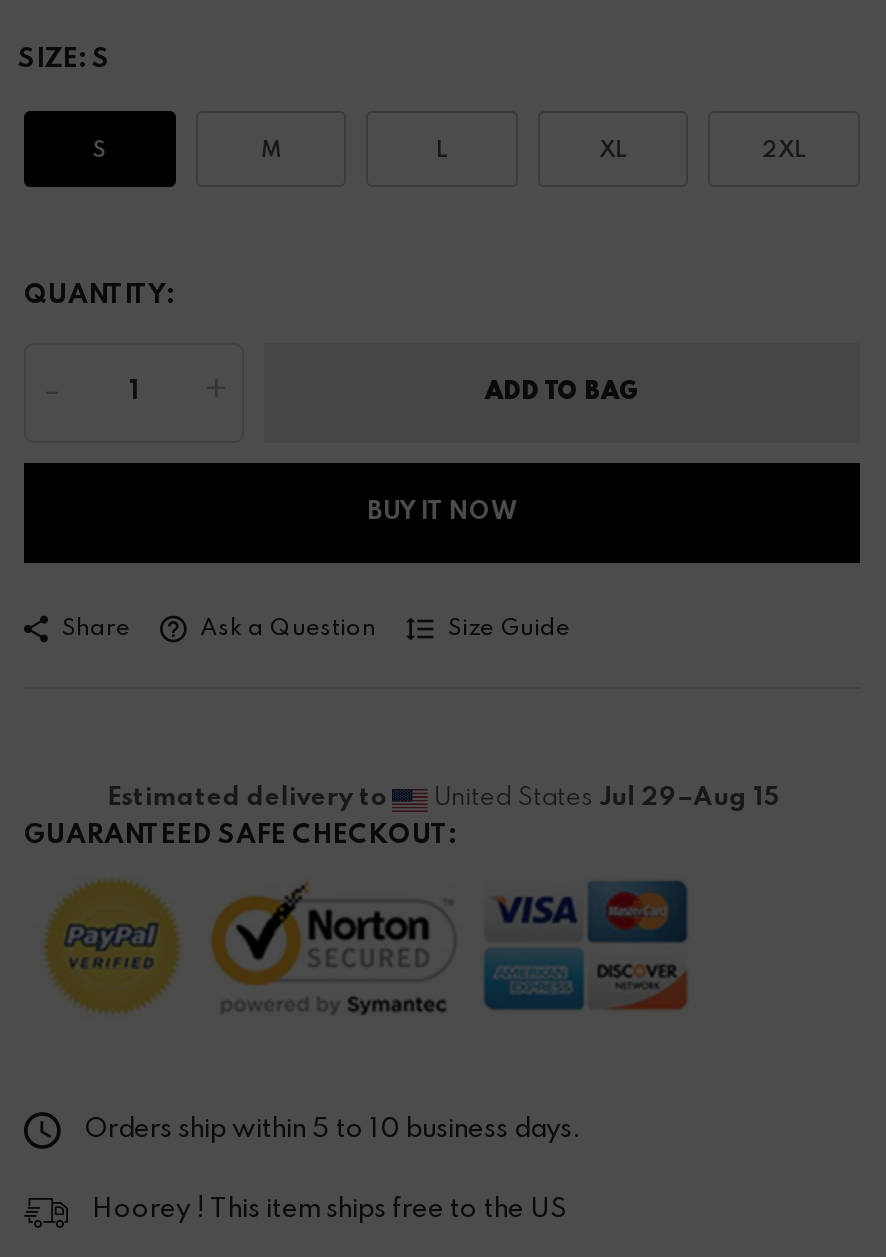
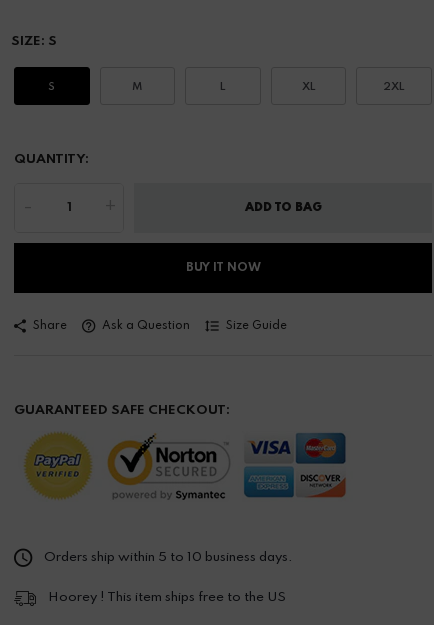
[107,786,777,812] Estimated delivery to | United States Jul 29–Aug 15 -> none

